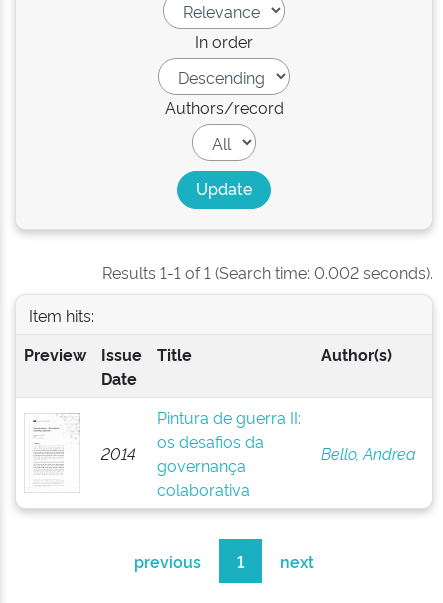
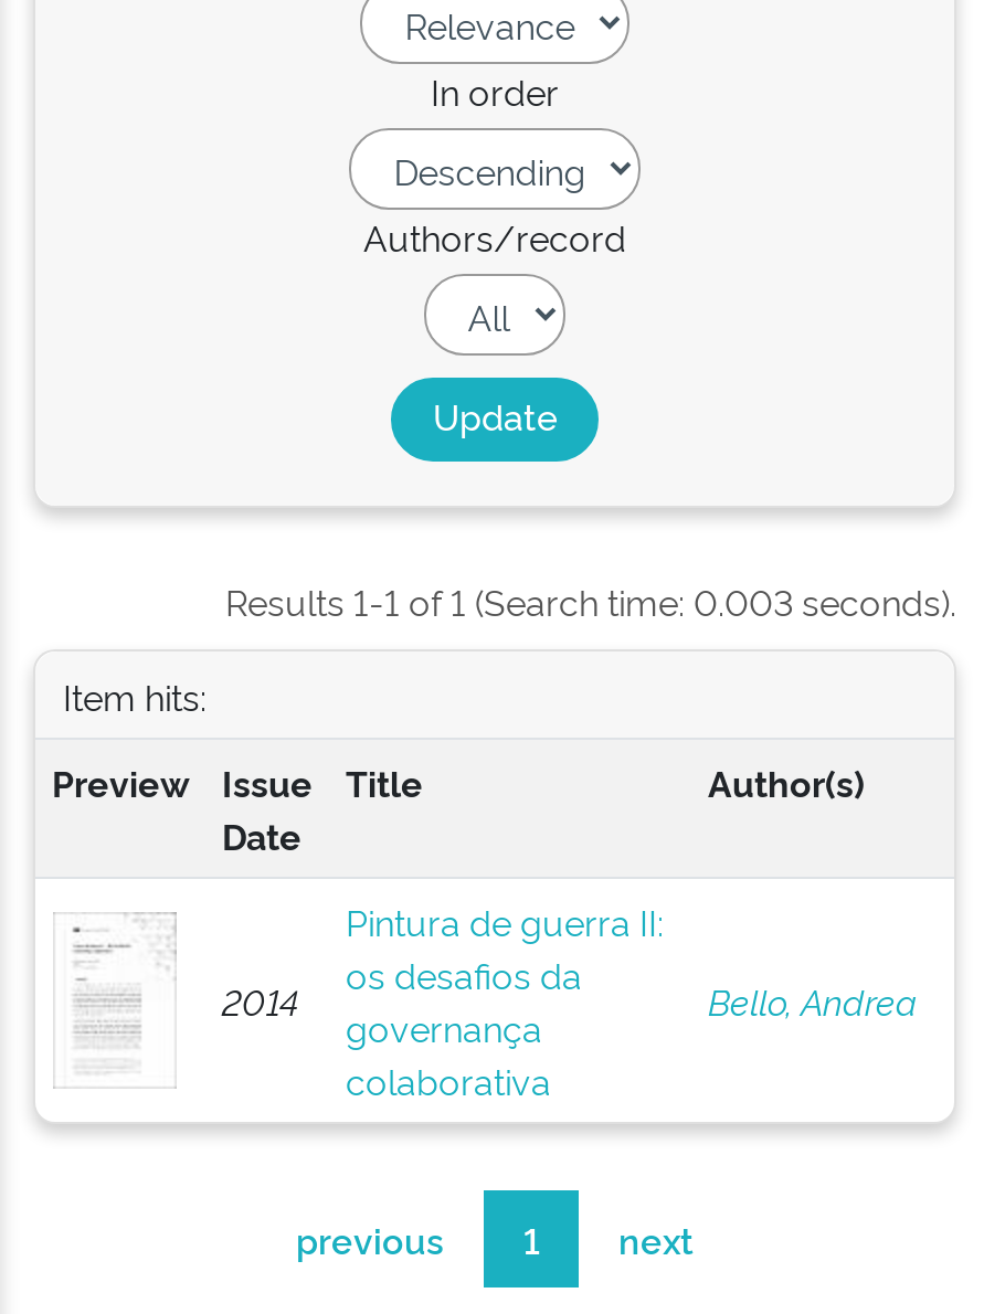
[102,261,433,283] Results 1-1 of 1 (Search time: 0.002 seconds). -> [225,576,956,625] Results 1-1 of 1 (Search time: 0.003 seconds).

